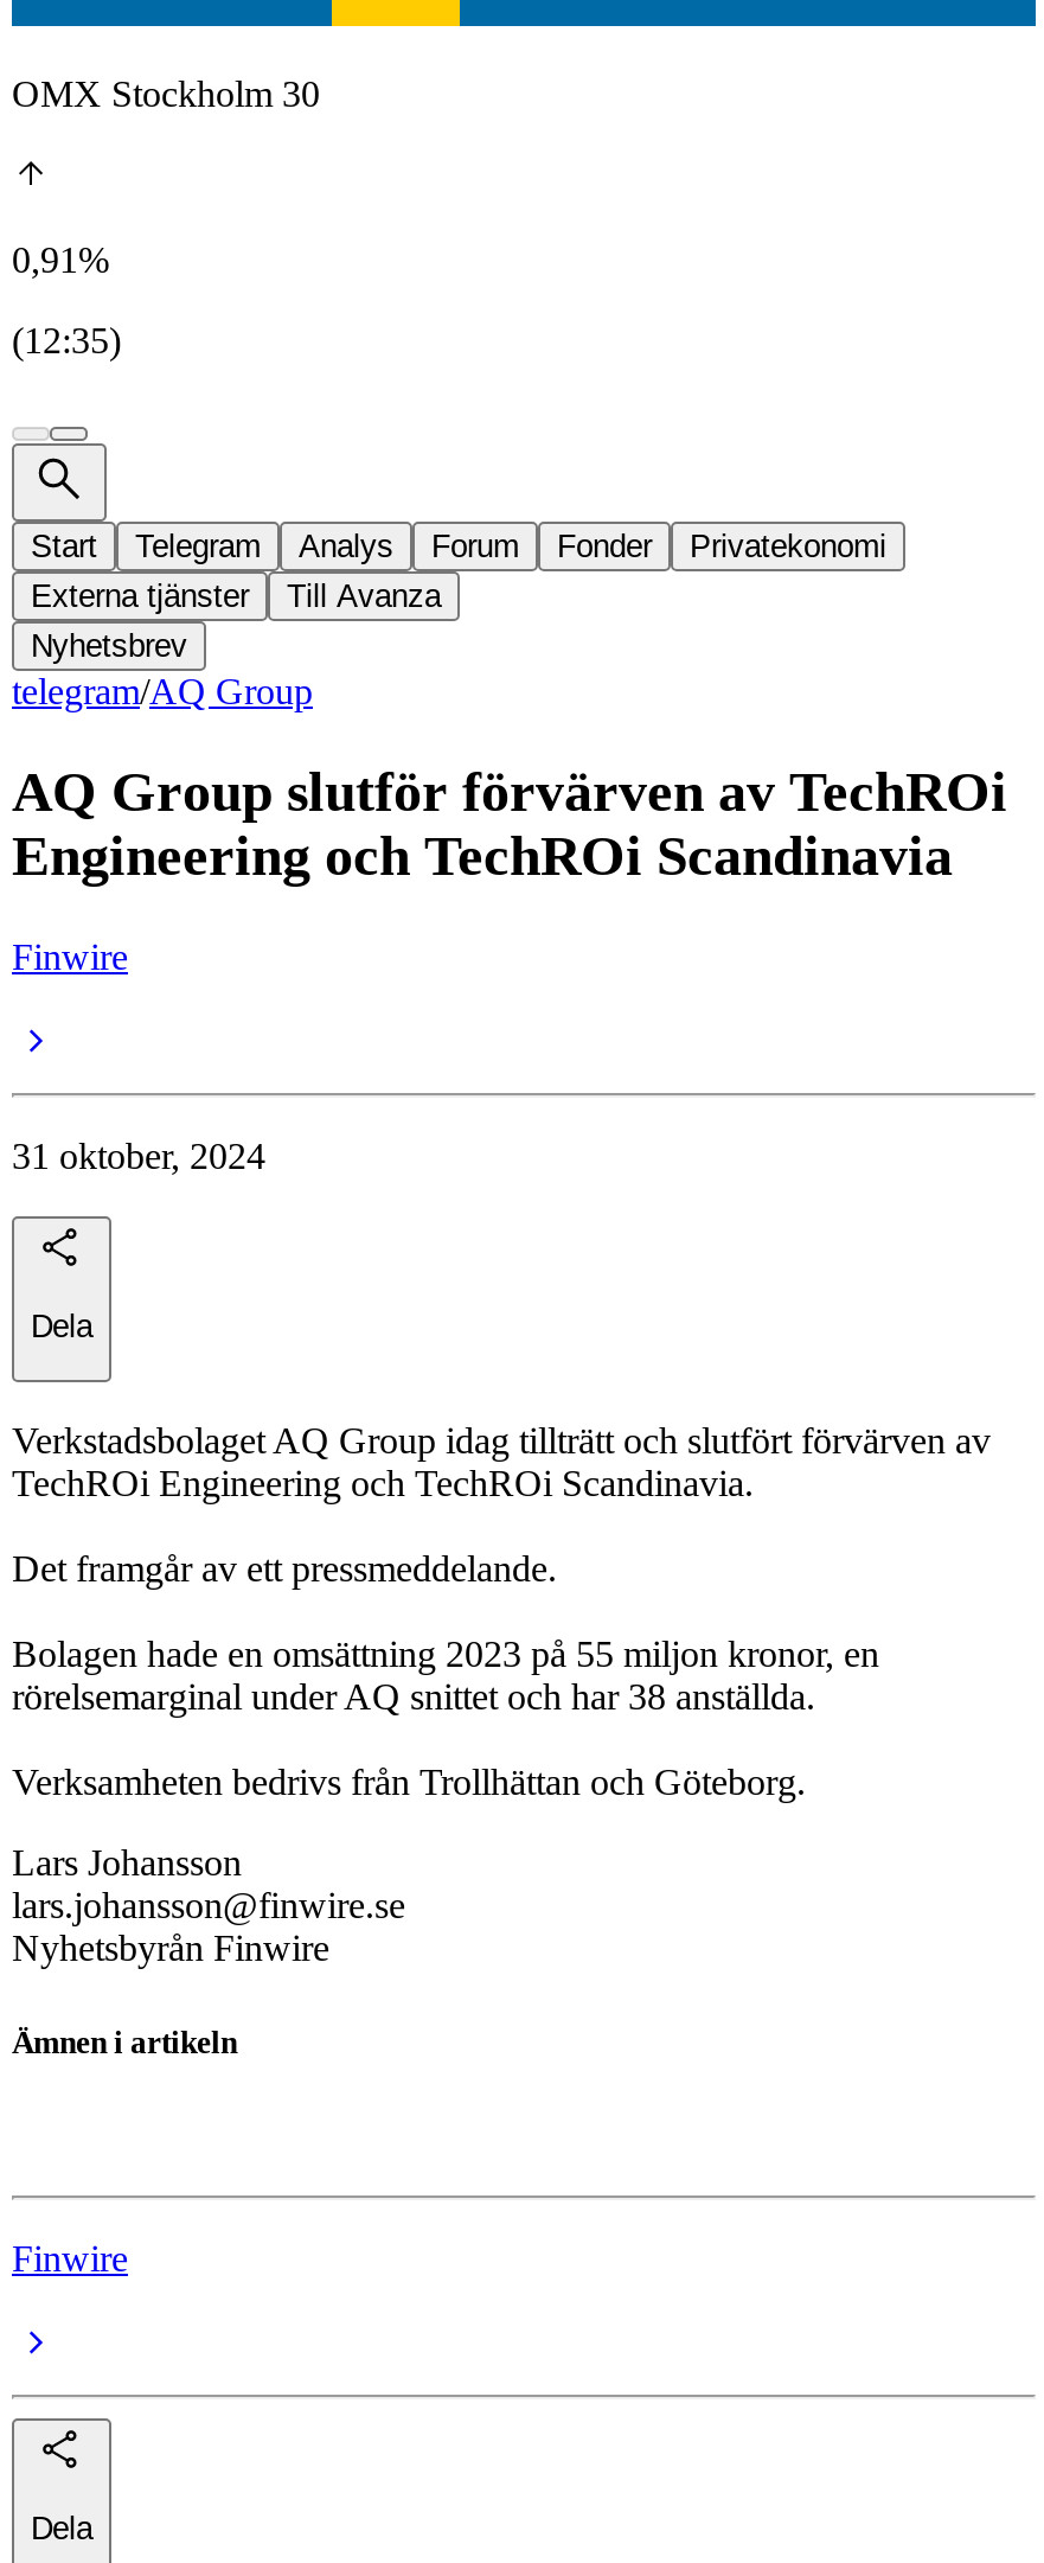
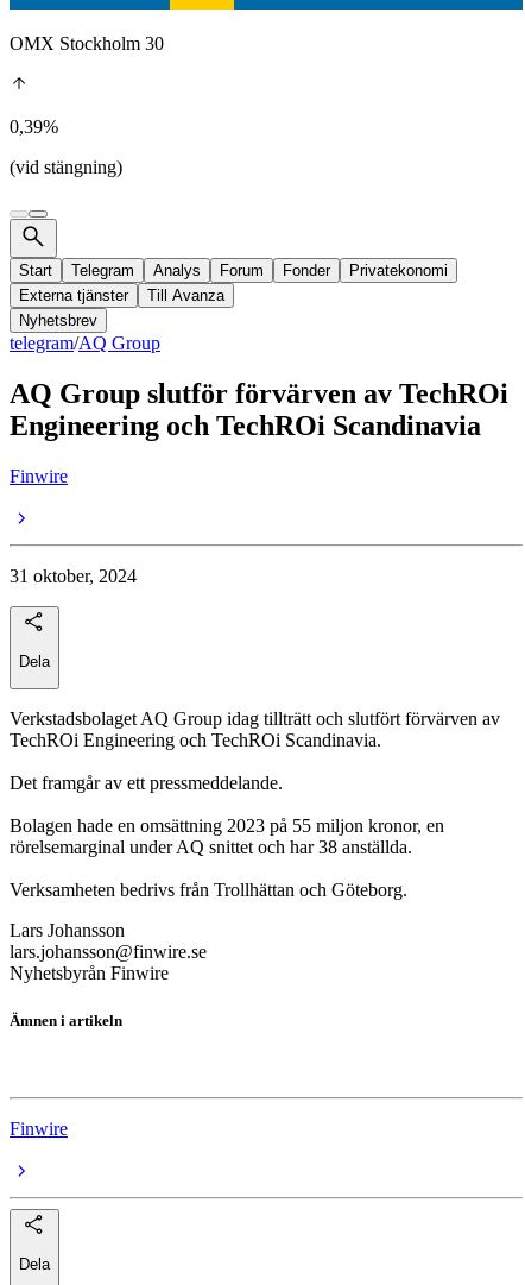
[12,239,109,280] 0,91% -> [10,116,58,137] 0,39%
[12,320,121,360] (12:35) -> [10,157,122,177] (vid stängning)

